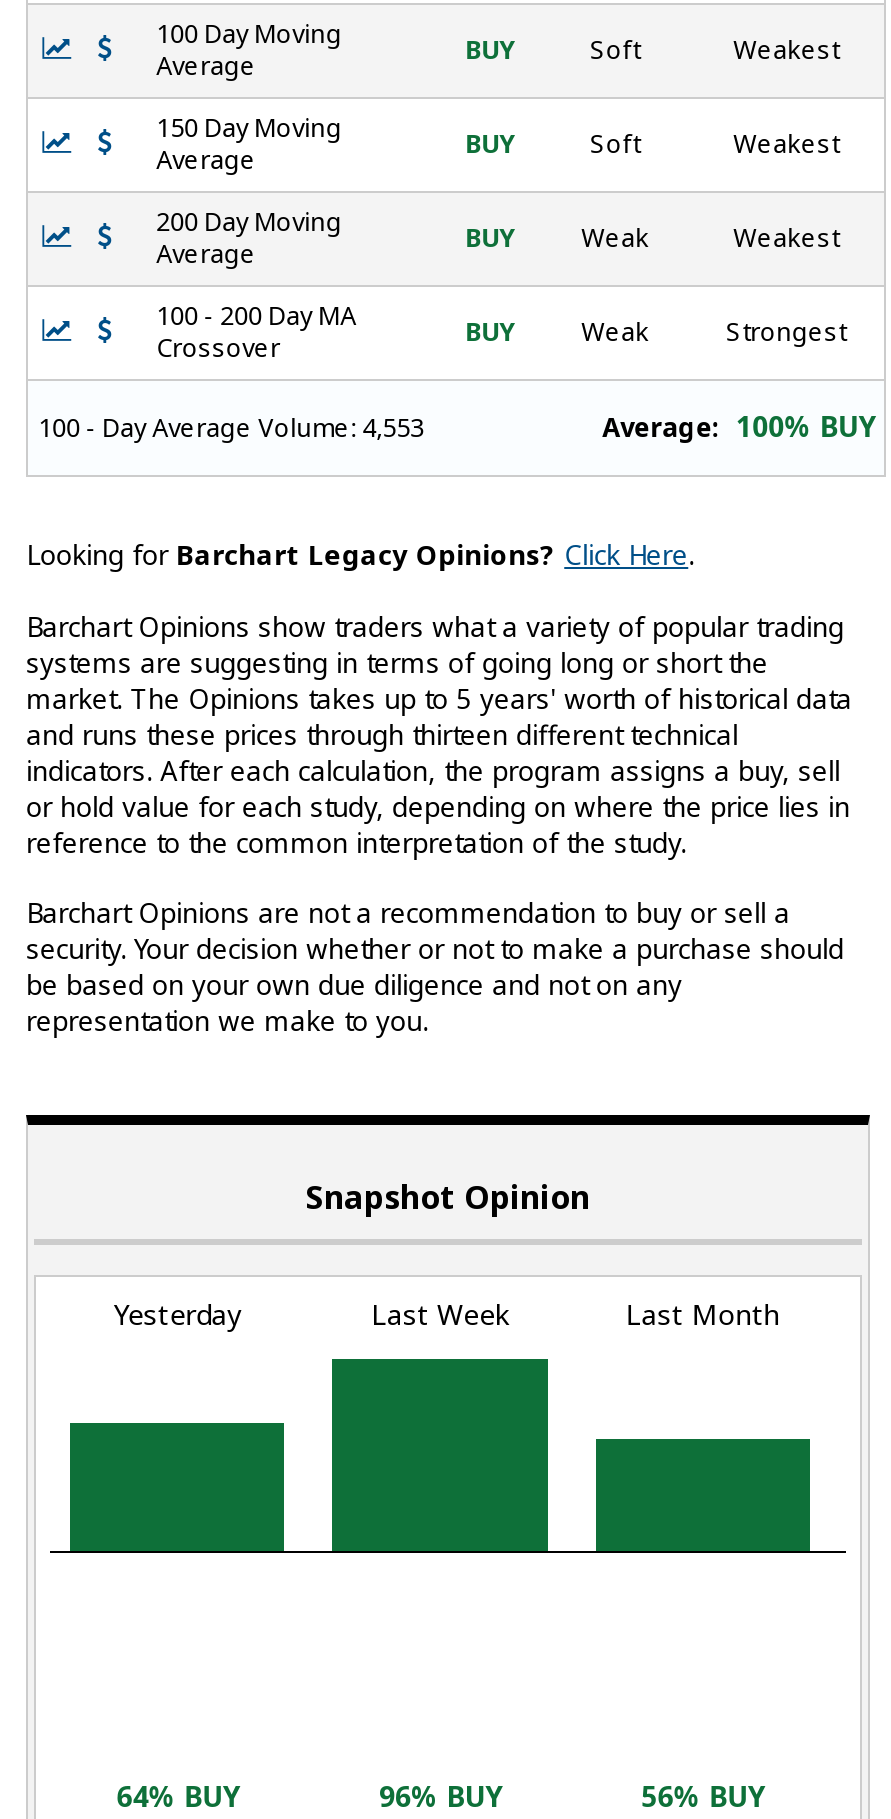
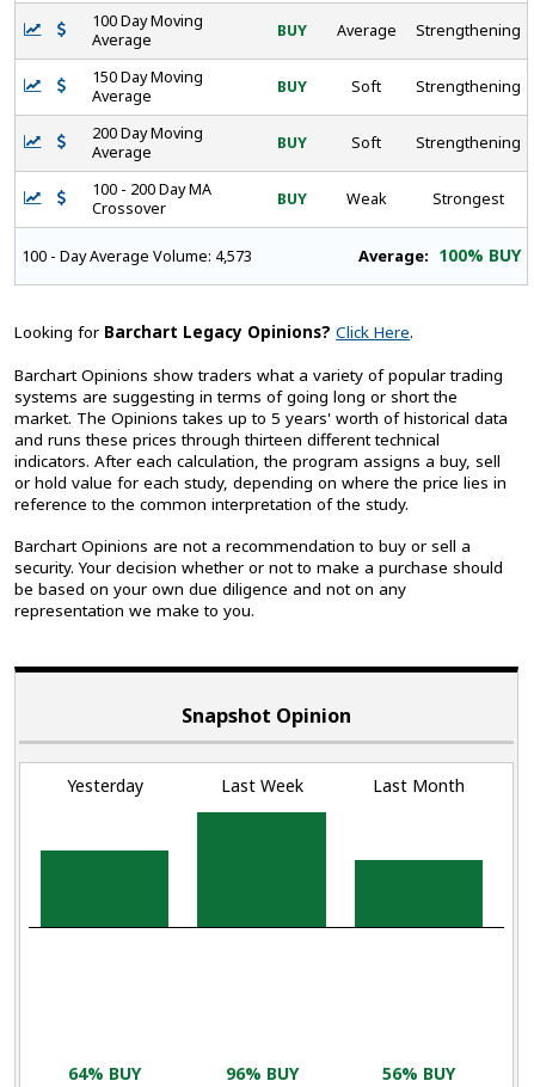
[590,34,839,68] Soft | Weakest -> [336,21,521,41] Average | Strengthening
[733,128,839,162] Weakest -> [416,77,521,97] Strengthening
[581,222,839,256] Weak | Weakest -> [351,133,521,153] Soft | Strengthening
[38,412,424,446] 100 - Day Average Volume: 4,553 -> [22,246,252,267] 100 - Day Average Volume: 4,573

